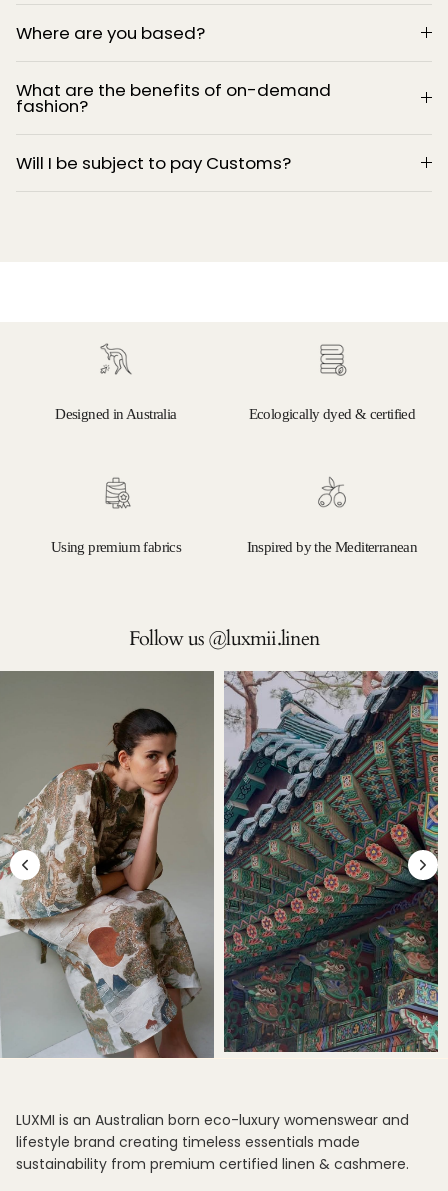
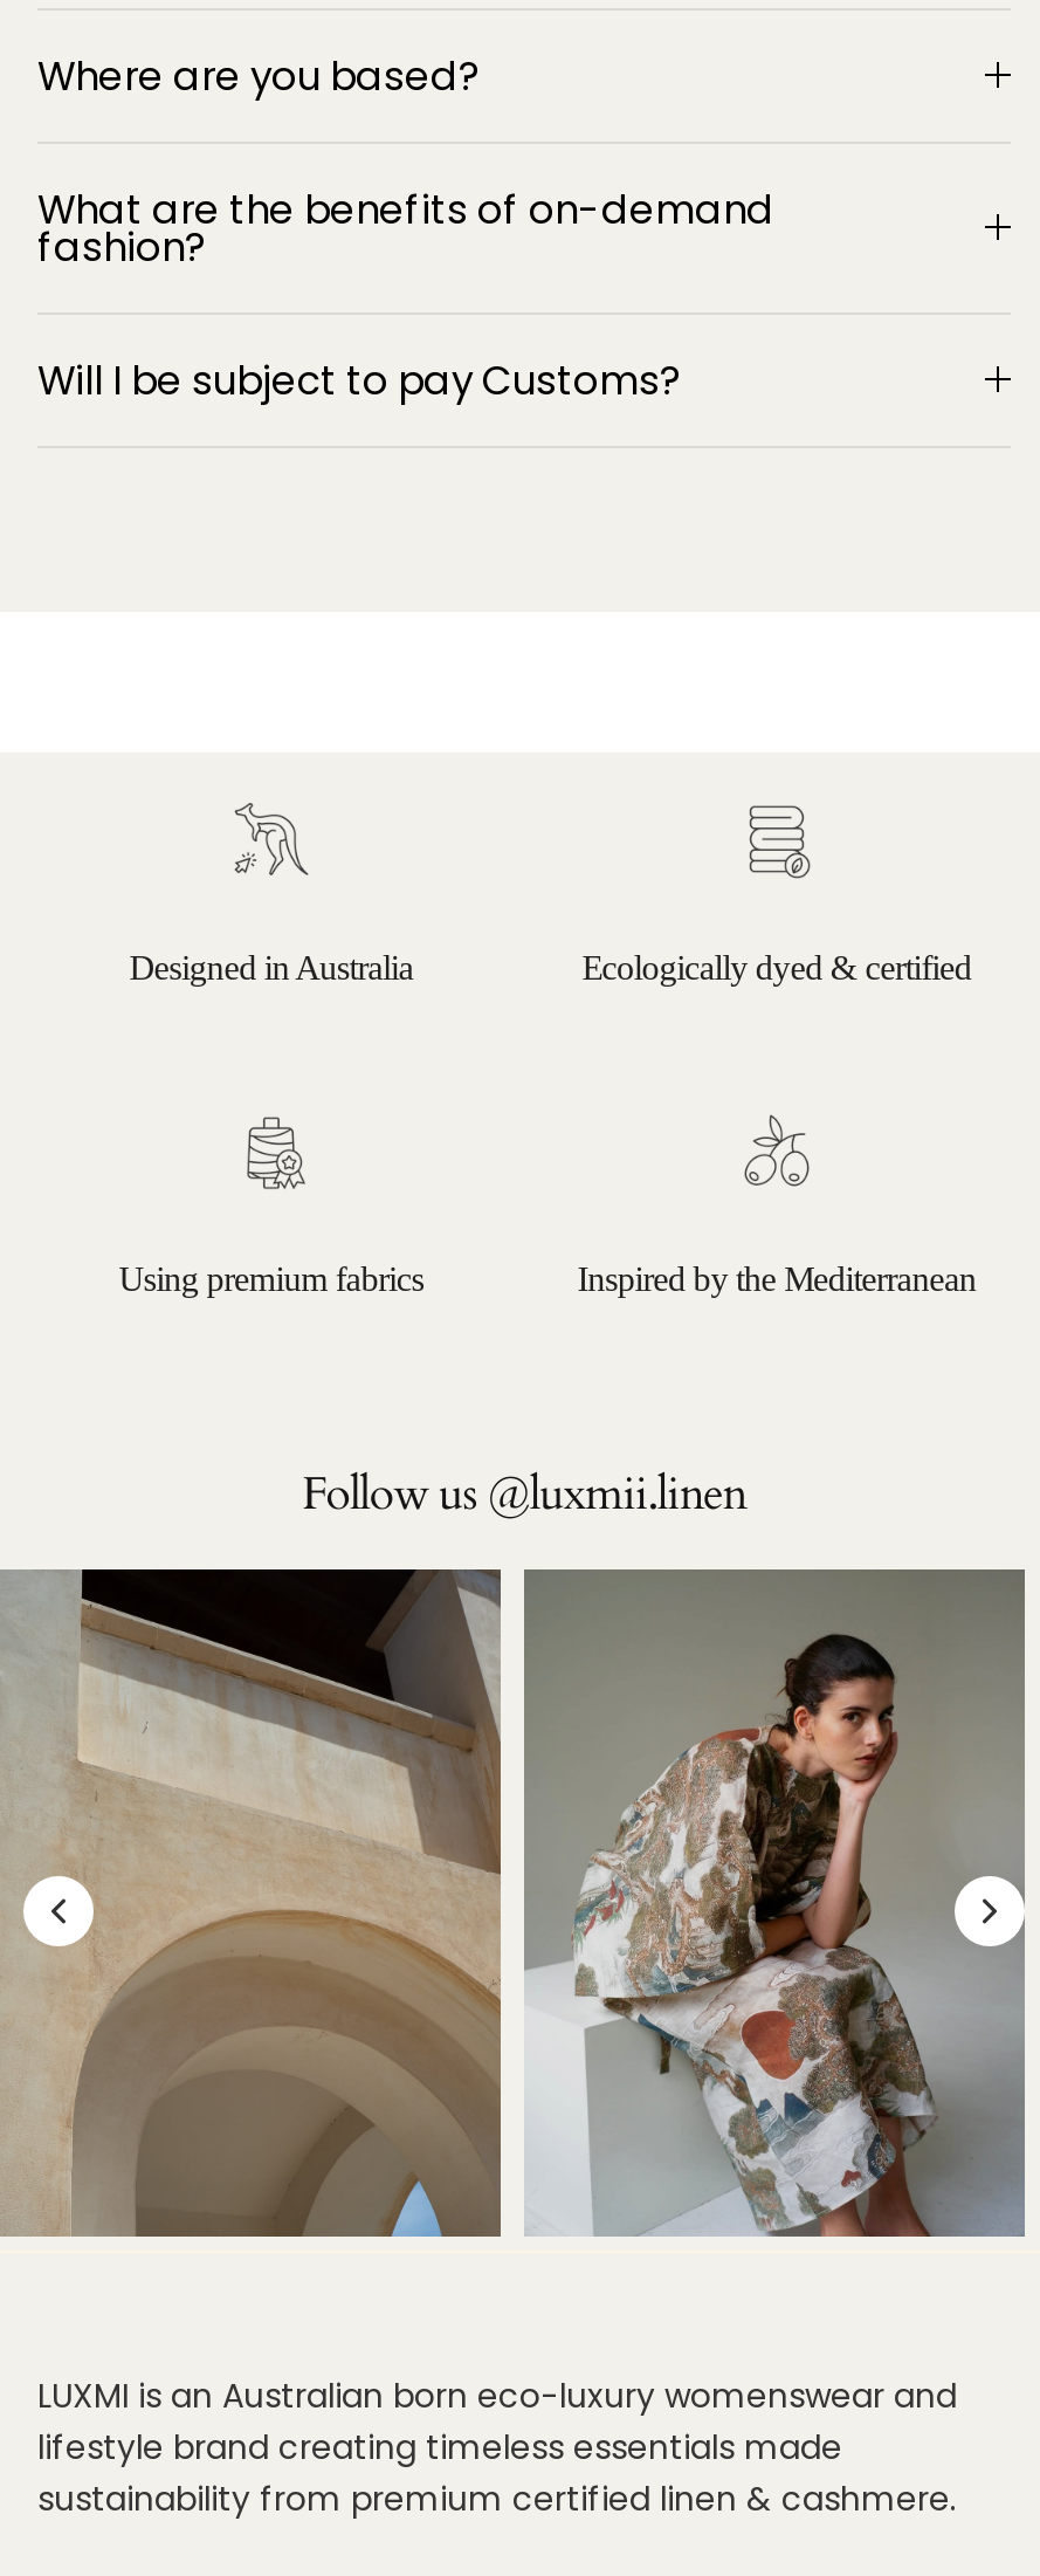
[3,671,215,1059] [image] -> [7,1571,501,2252] [image]
[223,671,439,1053] [image] -> [524,1568,1025,2238] [image]

